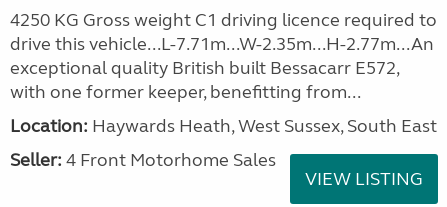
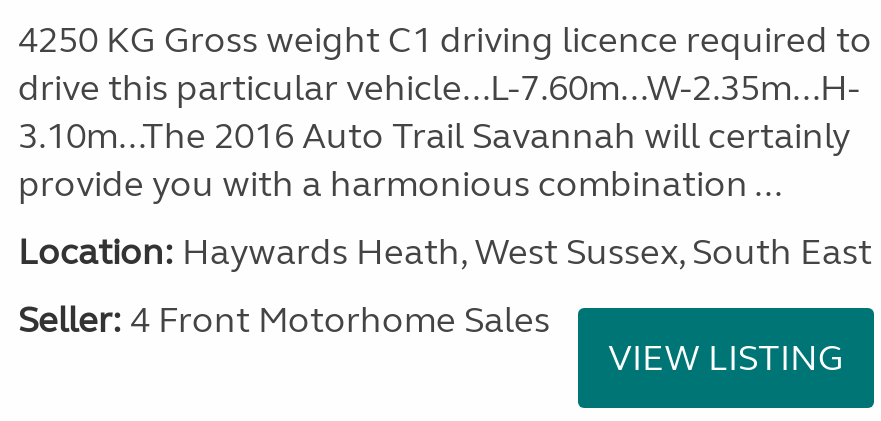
[10,33,434,103] drive this vehicle...L-7.71m...W-2.35m...H-2.77m...An | exceptional quality British built Bessacarr E572, | with one former keeper, benefitting from... -> [18,66,860,206] drive this particular vehicle...L-7.60m...W-2.35m...H- | 3.10m...The 2016 Auto Trail Savannah will certainly | provide you with a harmonious combination ...

